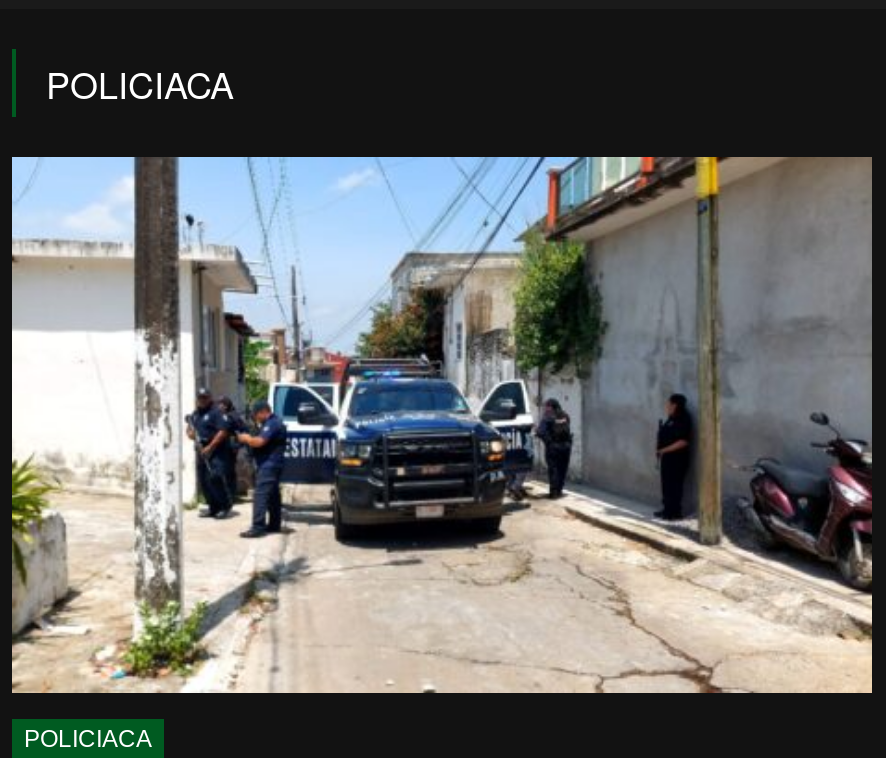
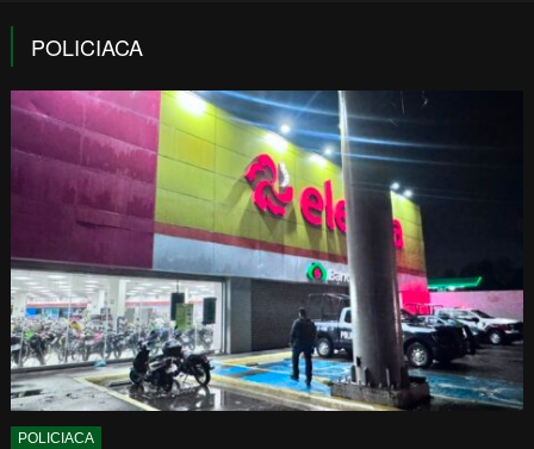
[10,154,874,696] [image] -> [10,89,524,412] [image]

